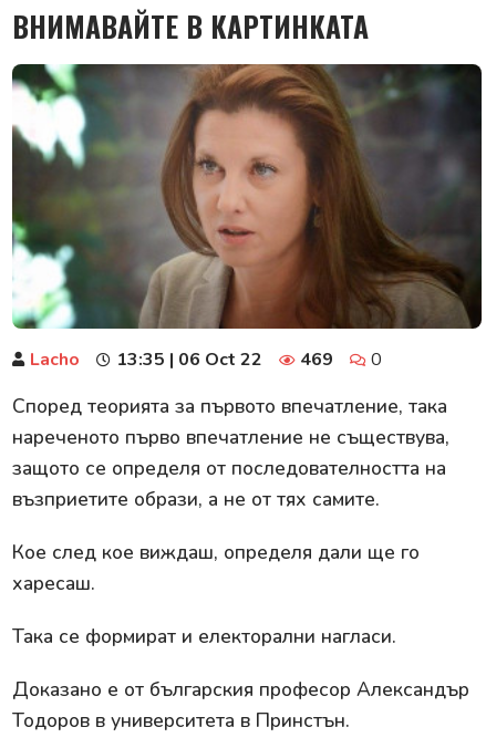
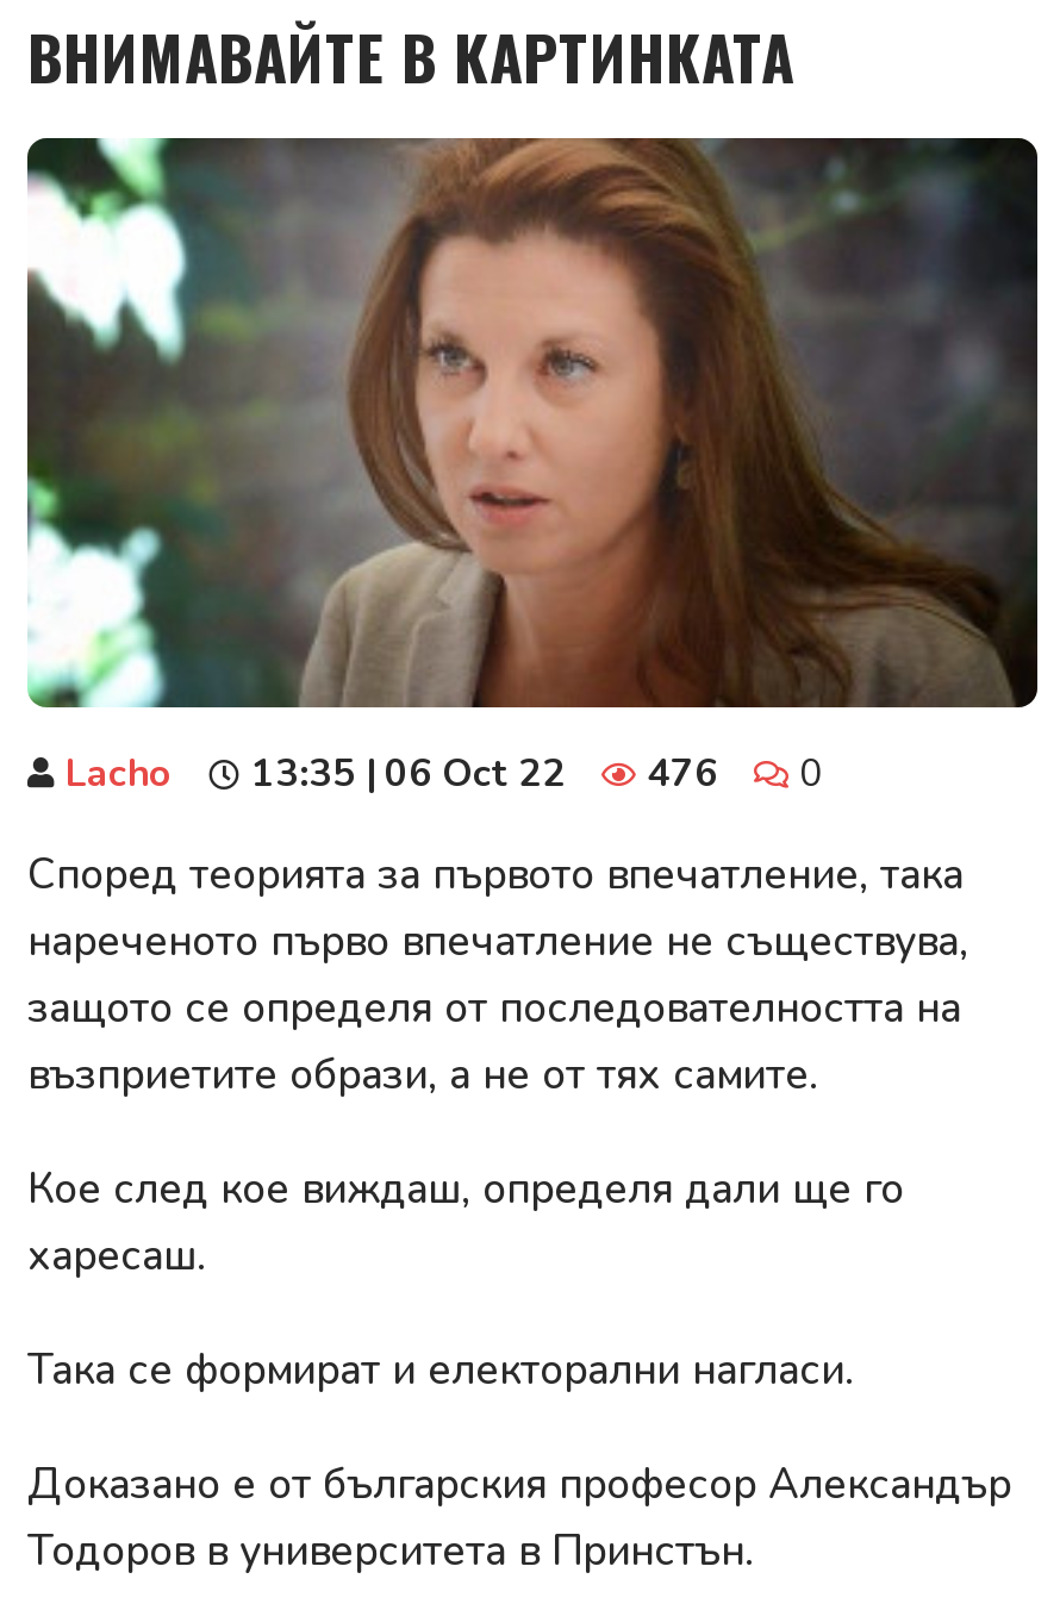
[300,347,333,371] 469 -> [647,747,718,799] 476

